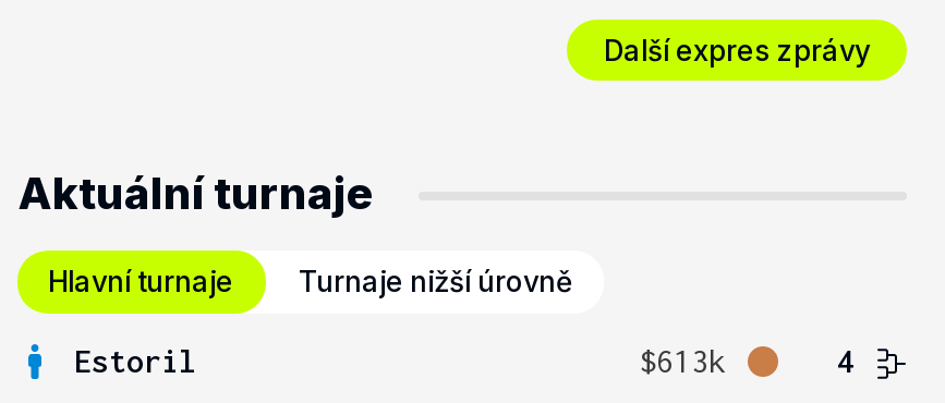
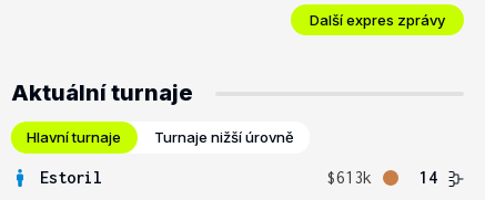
[837,342,855,379] 4 -> [420,168,437,187] 14

